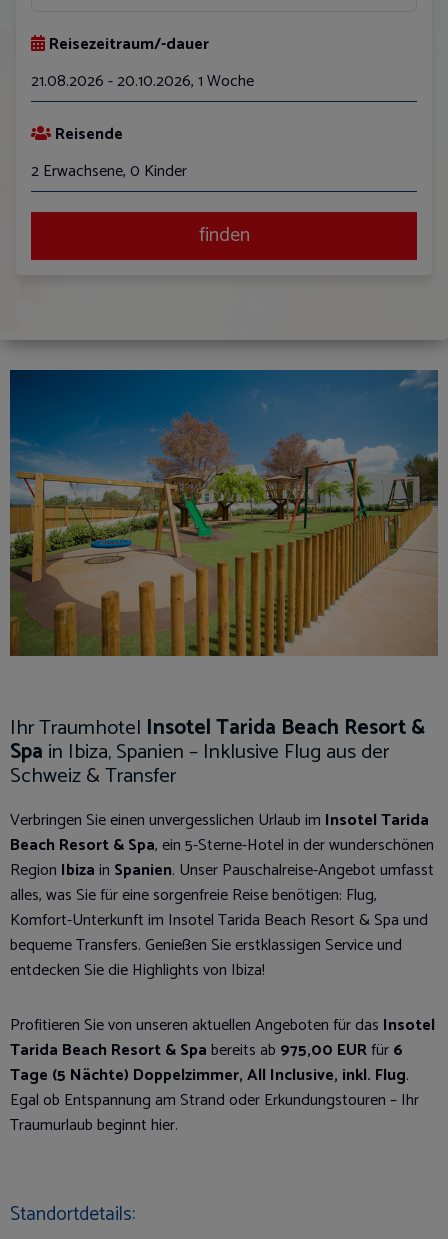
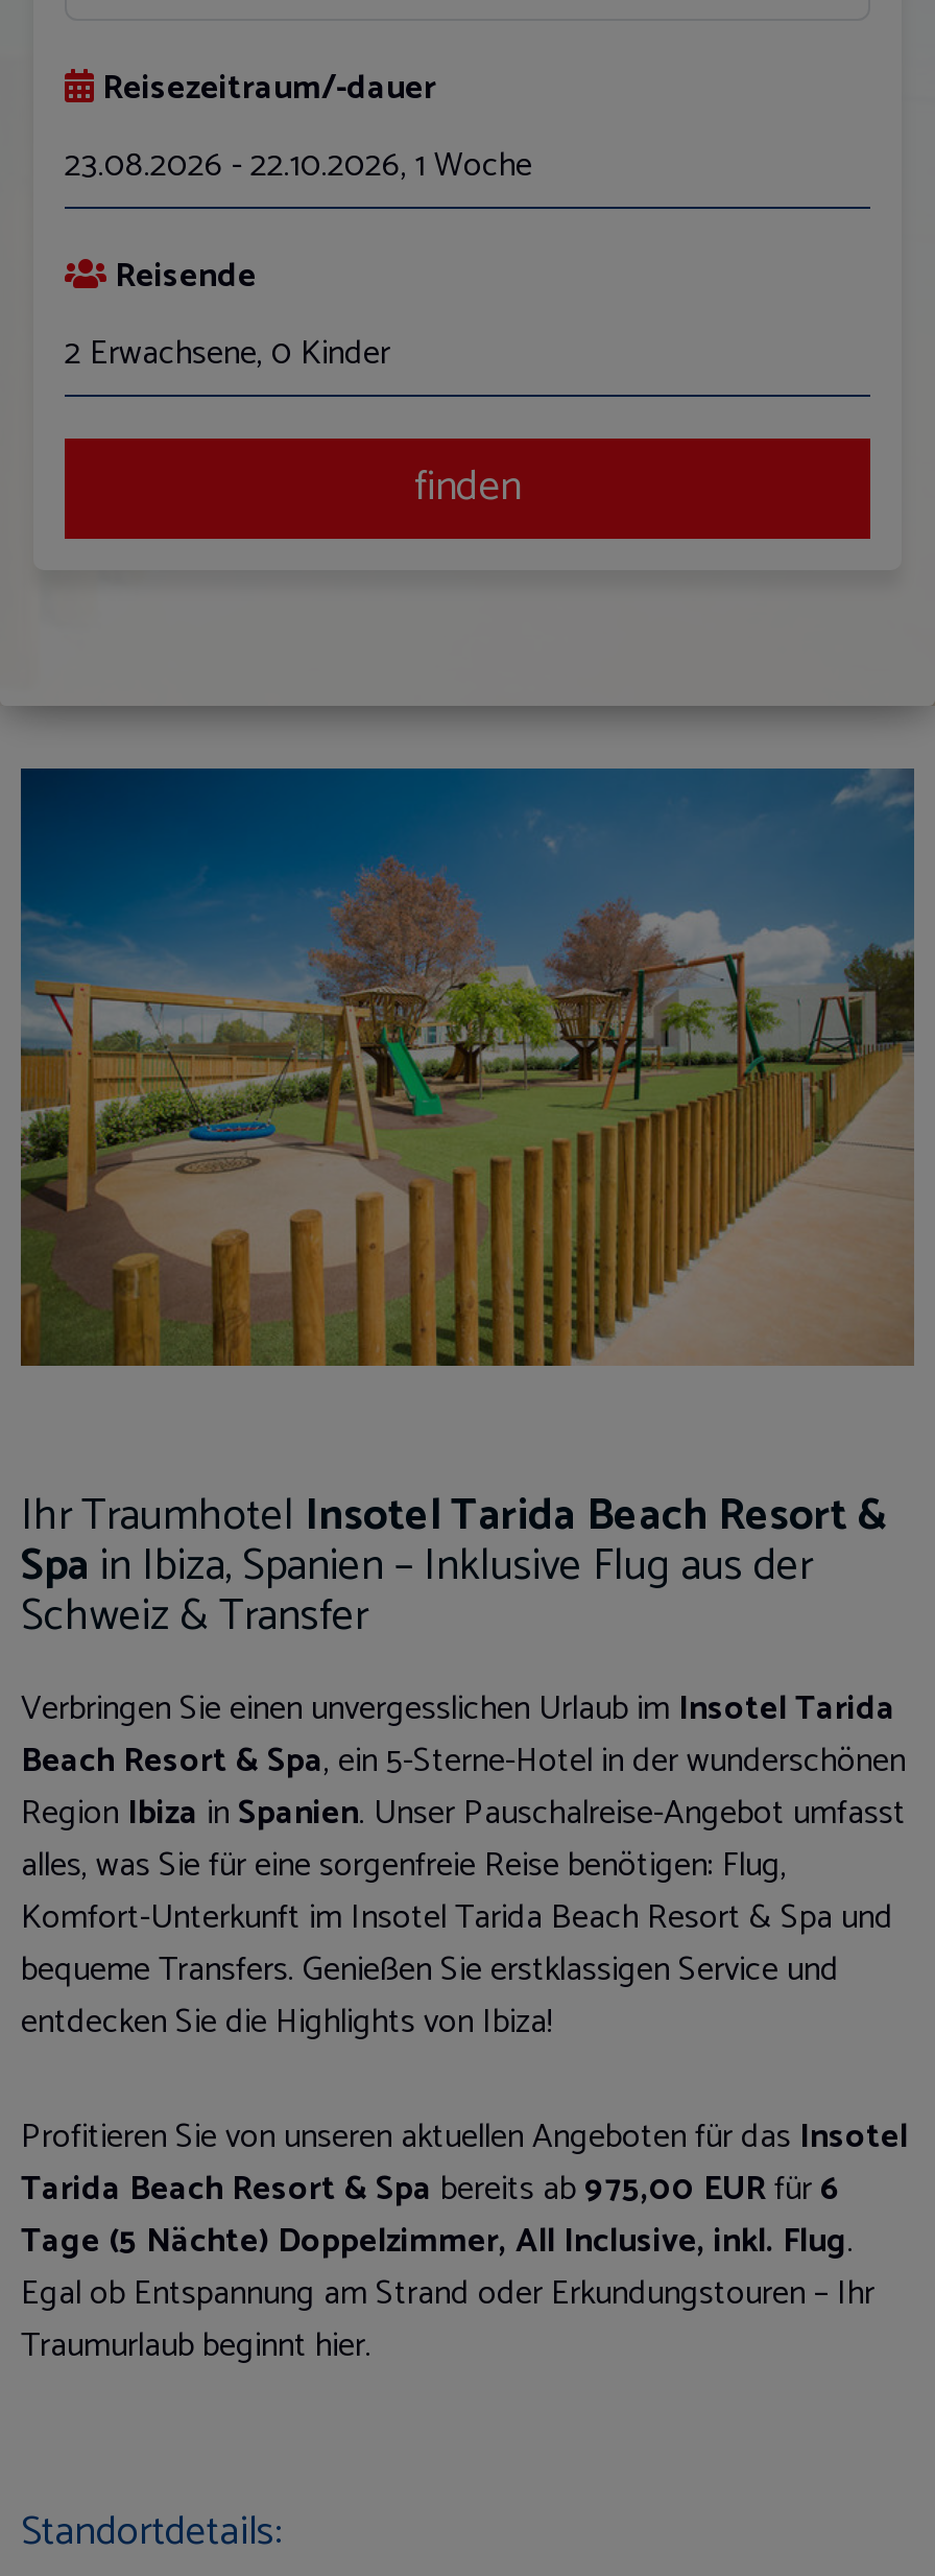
[31,68,254,95] 21.08.2026 - 20.10.2026, 1 Woche -> [65,137,532,193] 23.08.2026 - 22.10.2026, 1 Woche

